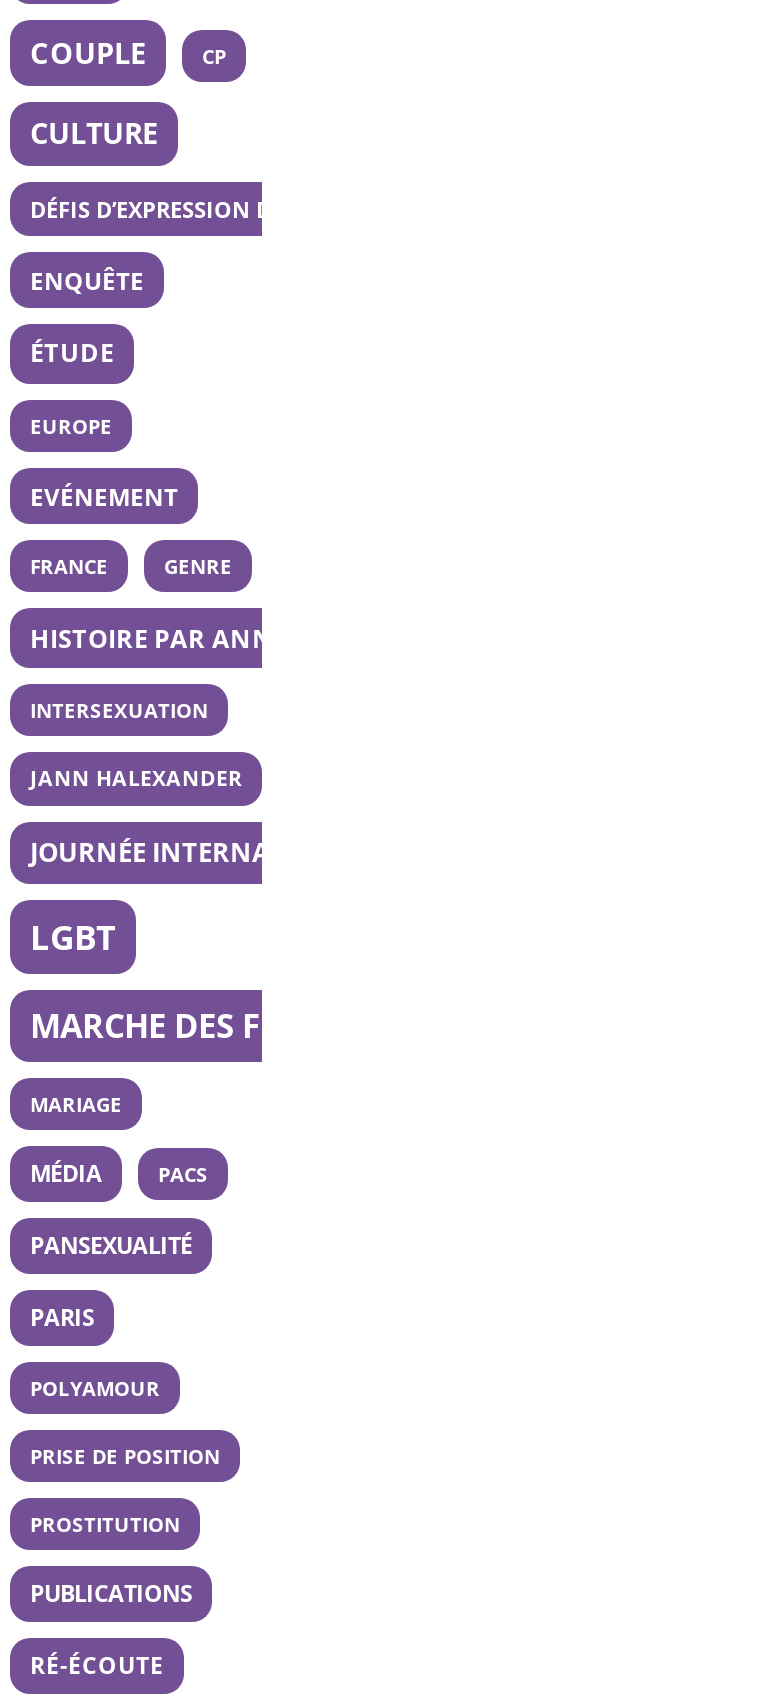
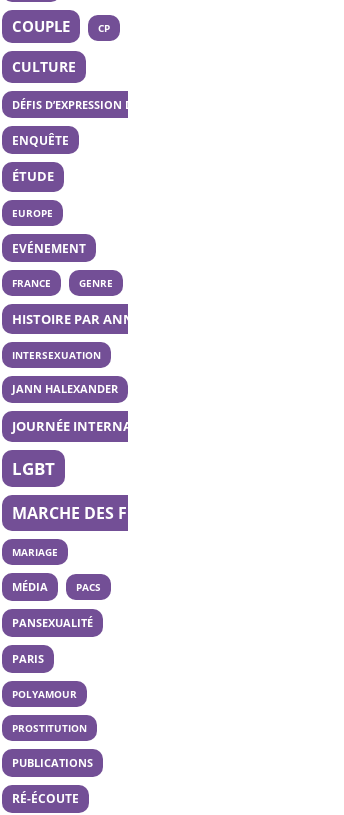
[30,1441,220,1469] PRISE DE POSITION -> none

